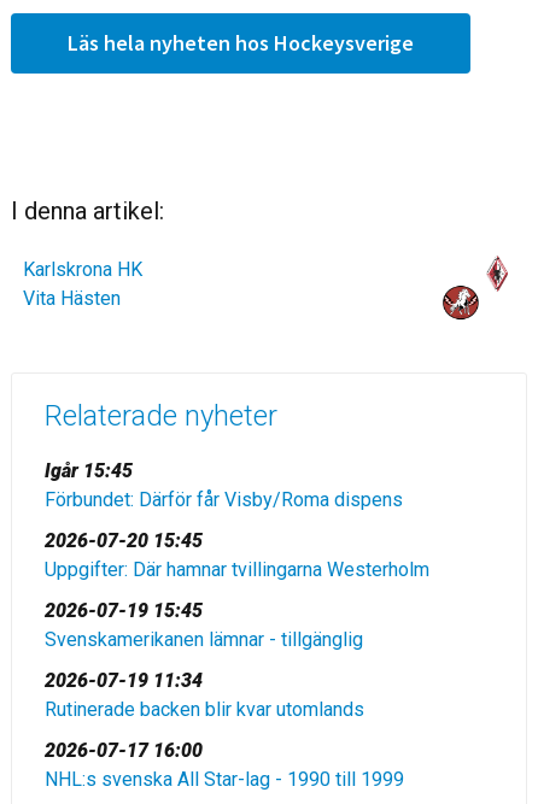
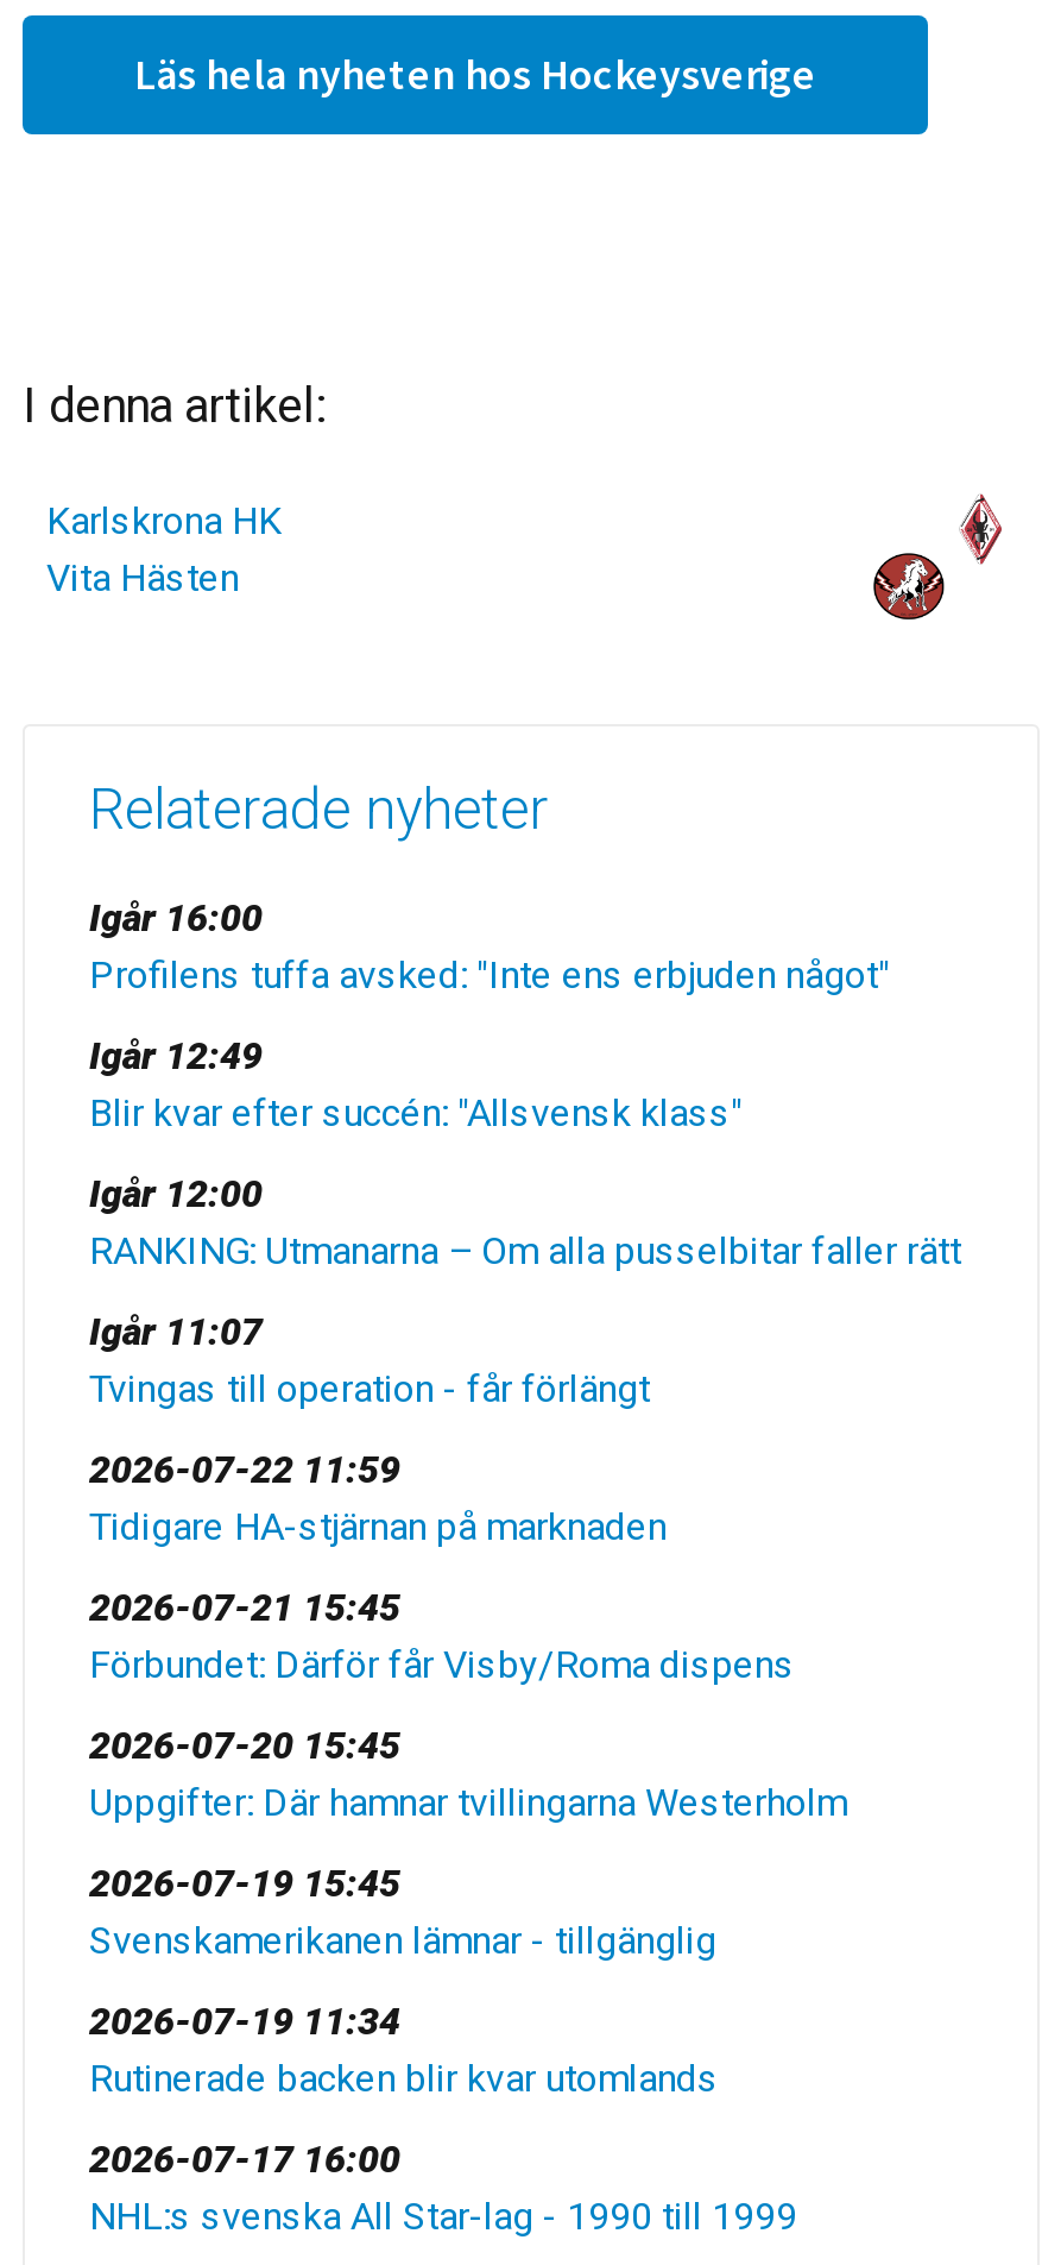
[45,459,133,482] Igår 15:45 -> [89,895,961,1630] Igår 16:00 | Profilens tuffa avsked: "Inte ens erbjuden något" | Igår 12:49 | Blir kvar efter succén: "Allsvensk klass" | Igår 12:00 | RANKING: Utmanarna – Om alla pusselbitar faller rätt | Igår 11:07 | Tvingas till operation - får förlängt | 2026-07-22 11:59 | Tidigare HA-stjärnan på marknaden | 2026-07-21 15:45

